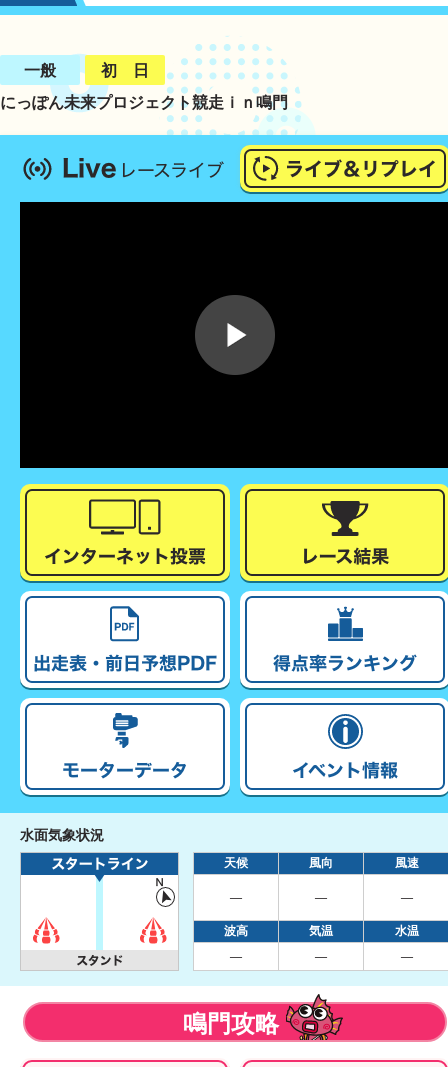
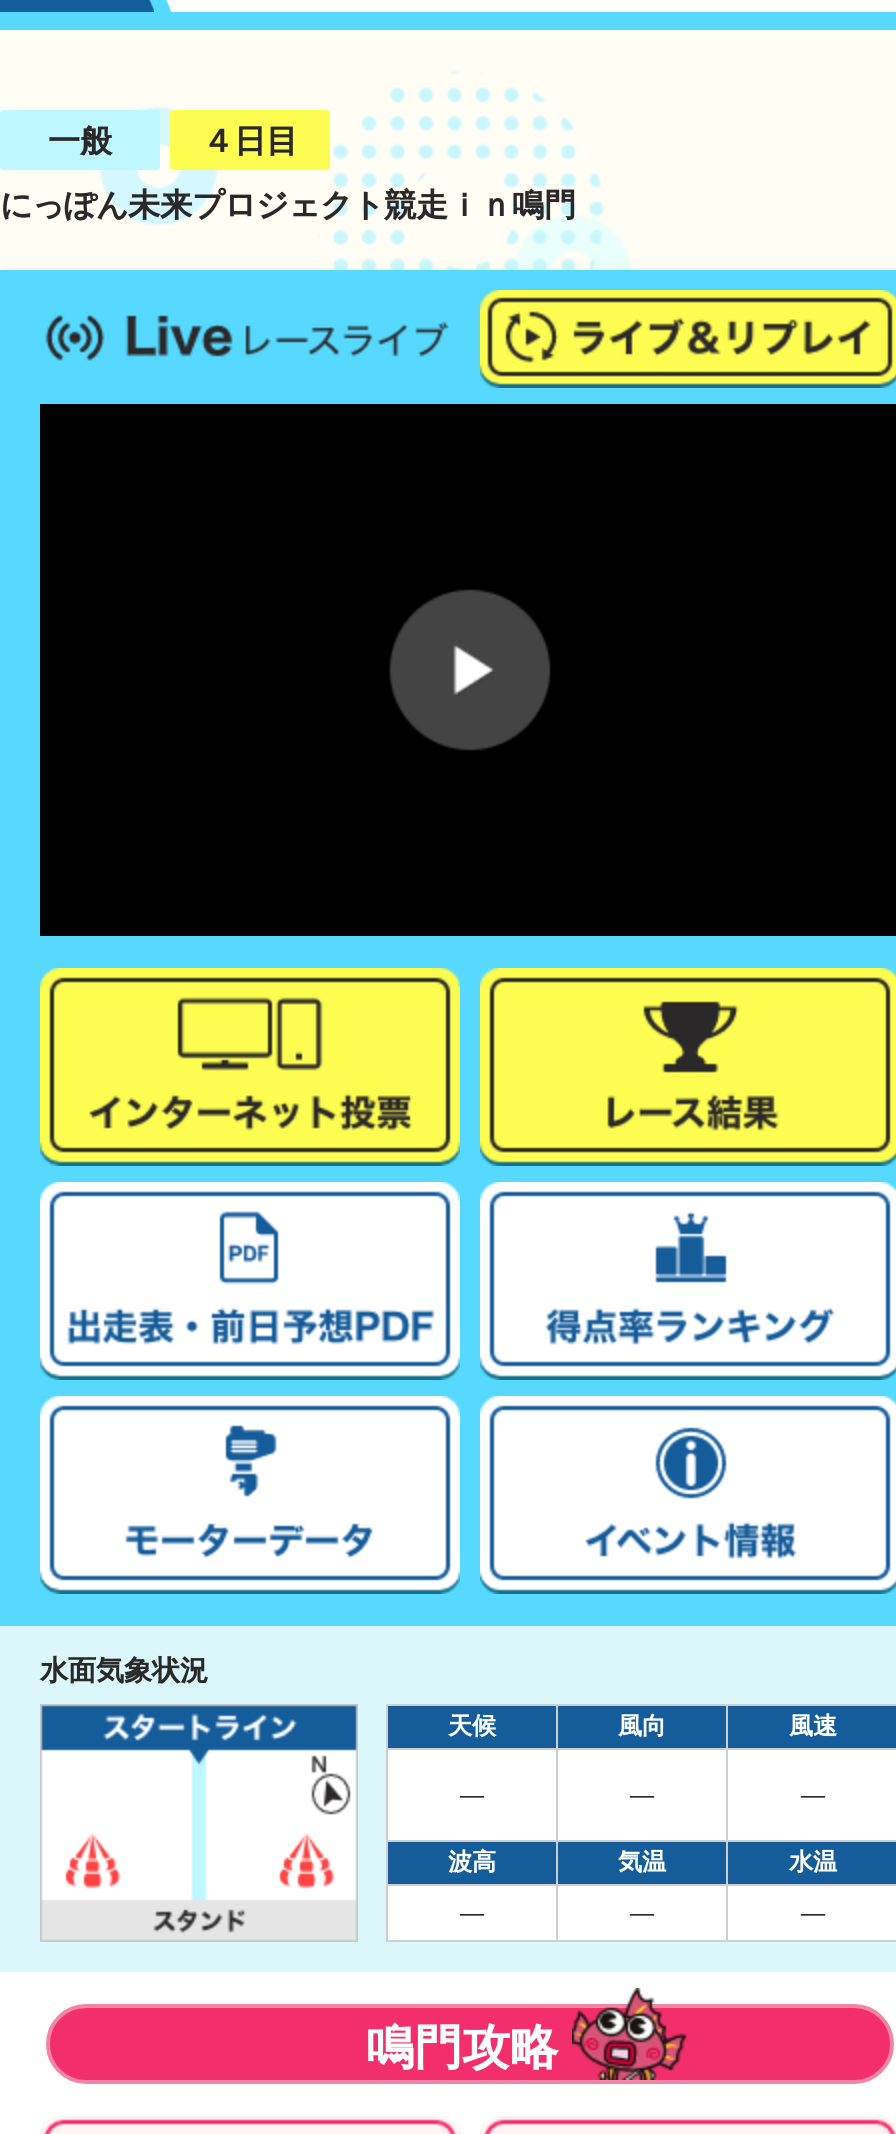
[101,62,149,79] 初 日 -> [202,124,298,158] ４日目

